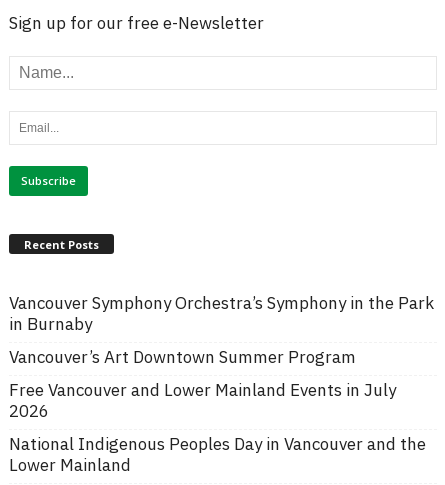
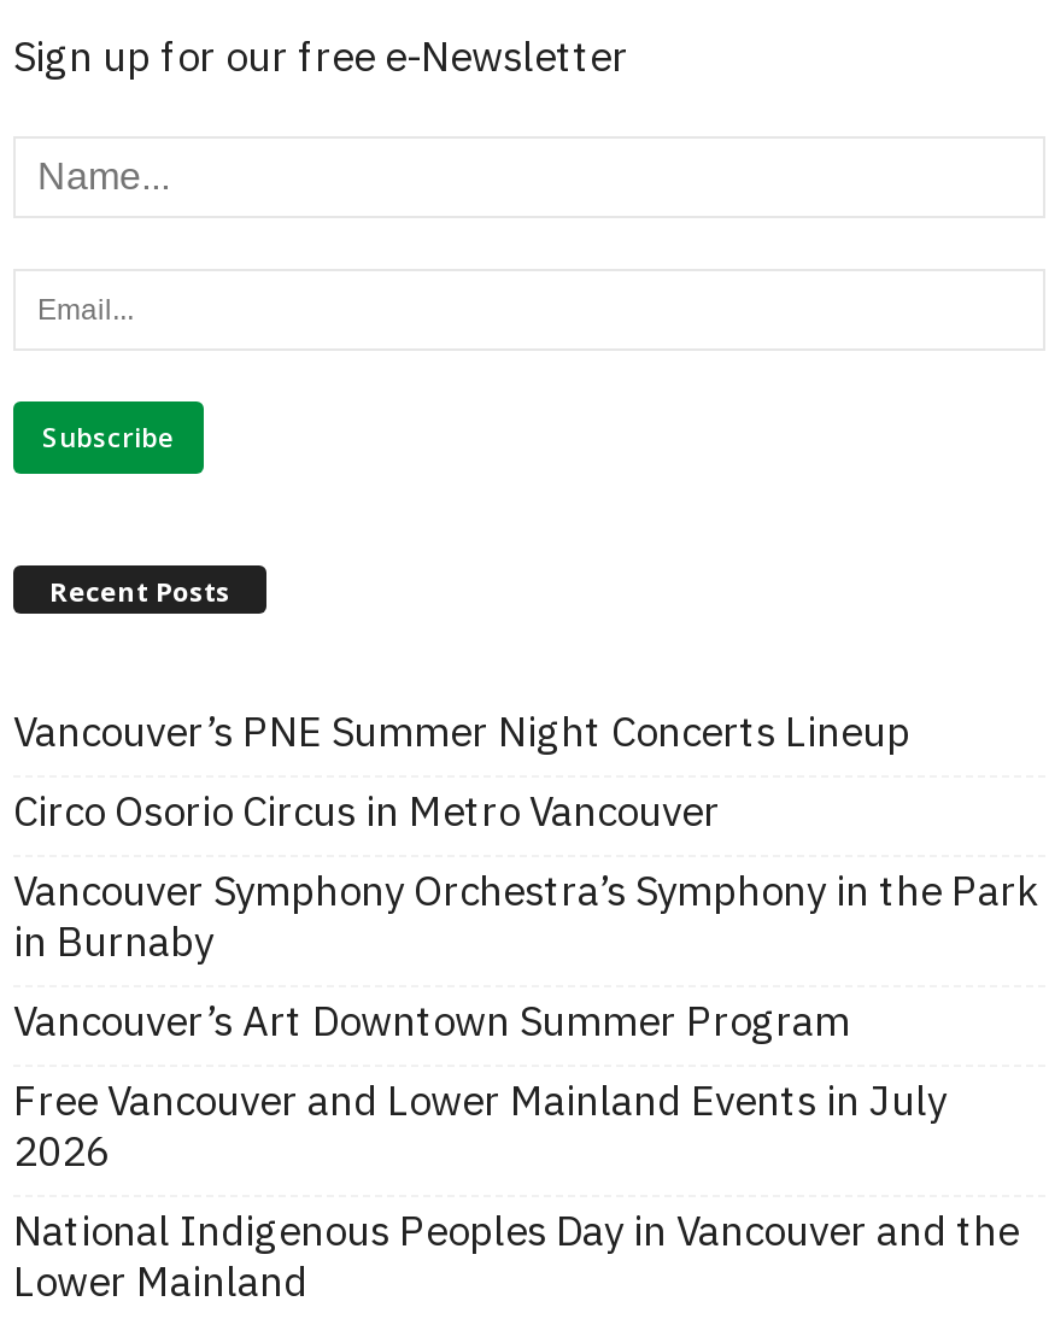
none -> [13,706,910,838] Vancouver’s PNE Summer Night Concerts Lineup | Circo Osorio Circus in Metro Vancouver

